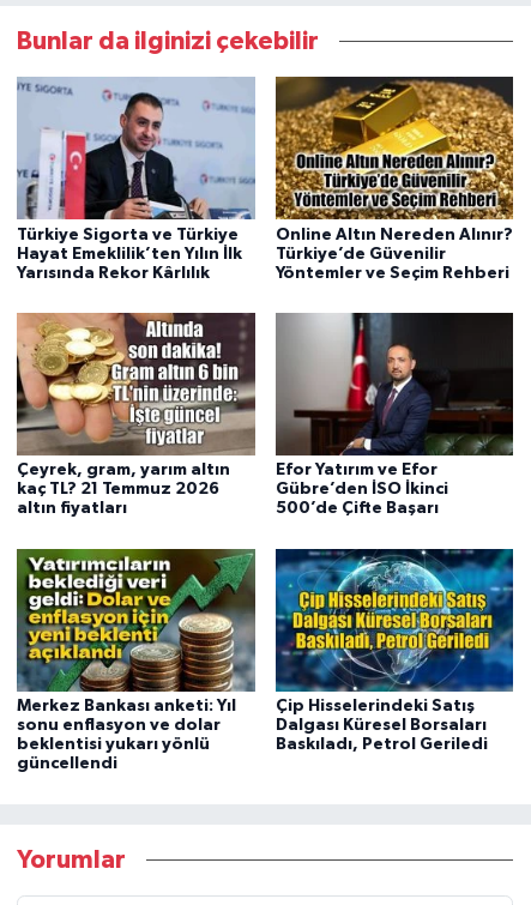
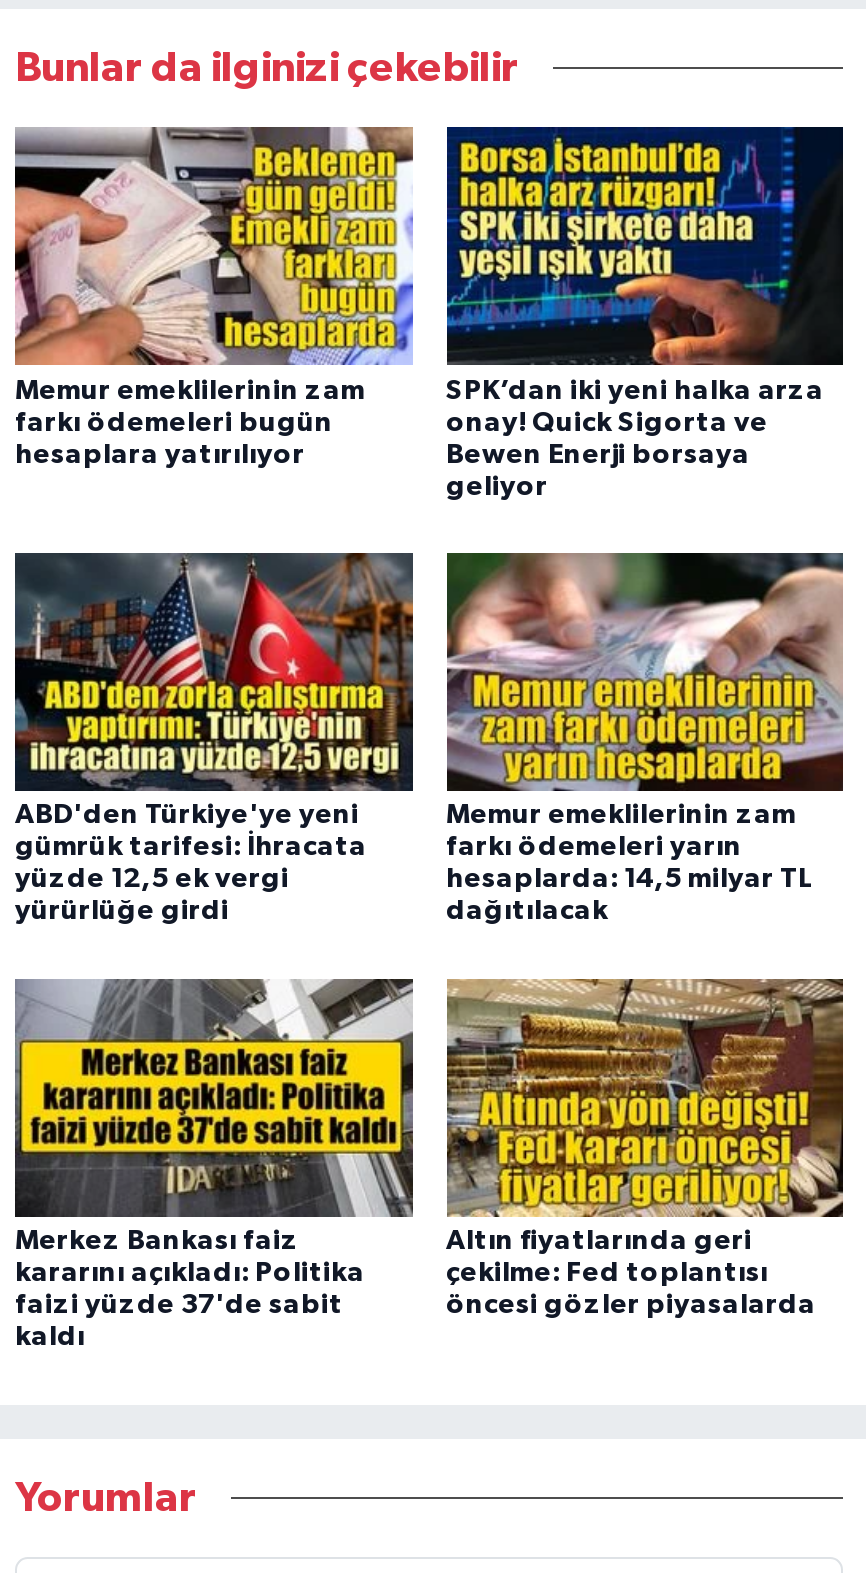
[17,77,255,281] [image] | Türkiye Sigorta ve Türkiye | Hayat Emeklilik’ten Yılın İlk | Yarısında Rekor Kârlılık -> [13,125,413,468] [image] | Memur emeklilerinin zam | farkı ödemeleri bugün | hesaplara yatırılıyor
[274,76,514,281] [image] | Online Altın Nereden Alınır? | Türkiye’de Güvenilir | Yöntemler ve Seçim Rehberi -> [445,125,845,500] [image] | SPK’dan iki yeni halka arza | onay! Quick Sigorta ve | Bewen Enerji borsaya | geliyor
[17,312,257,517] [image] | Çeyrek, gram, yarım altın | kaç TL? 21 Temmuz 2026 | altın fiyatları -> [13,551,415,926] [image] | ABD'den Türkiye'ye yeni | gümrük tarifesi: İhracata | yüzde 12,5 ek vergi | yürürlüğe girdi
[275,312,513,517] [image] | Efor Yatırım ve Efor | Gübre’den İSO İkinci | 500’de Çifte Başarı -> [446,551,843,926] [image] | Memur emeklilerinin zam | farkı ödemeleri yarın | hesaplarda: 14,5 milyar TL | dağıtılacak
[16,548,255,772] [image] | Merkez Bankası anketi: Yıl | sonu enflasyon ve dolar | beklentisi yukarı yönlü | güncellendi -> [15,977,413,1351] [image] | Merkez Bankası faiz | kararını açıkladı: Politika | faizi yüzde 37'de sabit | kaldı
[274,548,514,753] [image] | Çip Hisselerindeki Satış | Dalgası Küresel Borsaları | Baskıladı, Petrol Geriledi -> [445,977,845,1319] [image] | Altın fiyatlarında geri | çekilme: Fed toplantısı | öncesi gözler piyasalarda

